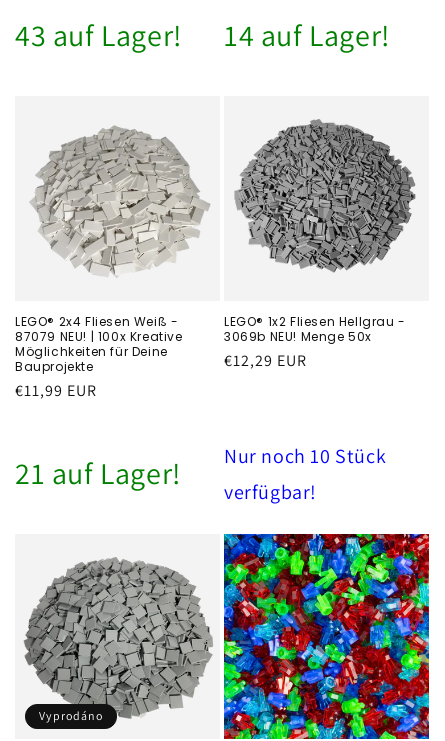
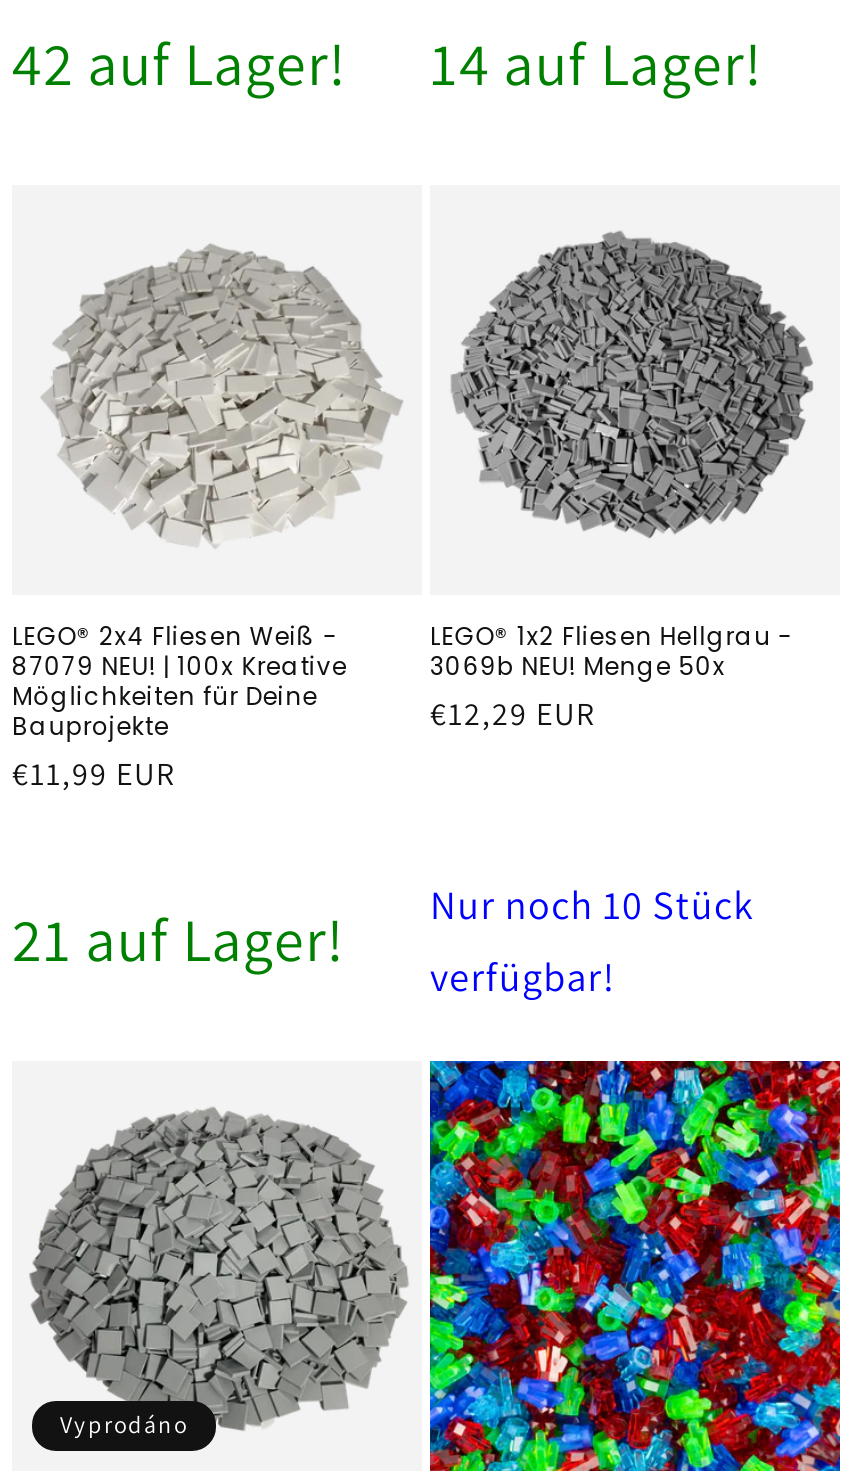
[15,15,390,55] 43 auf Lager! 14 auf Lager! -> [12,23,762,103] 42 auf Lager! 14 auf Lager!

